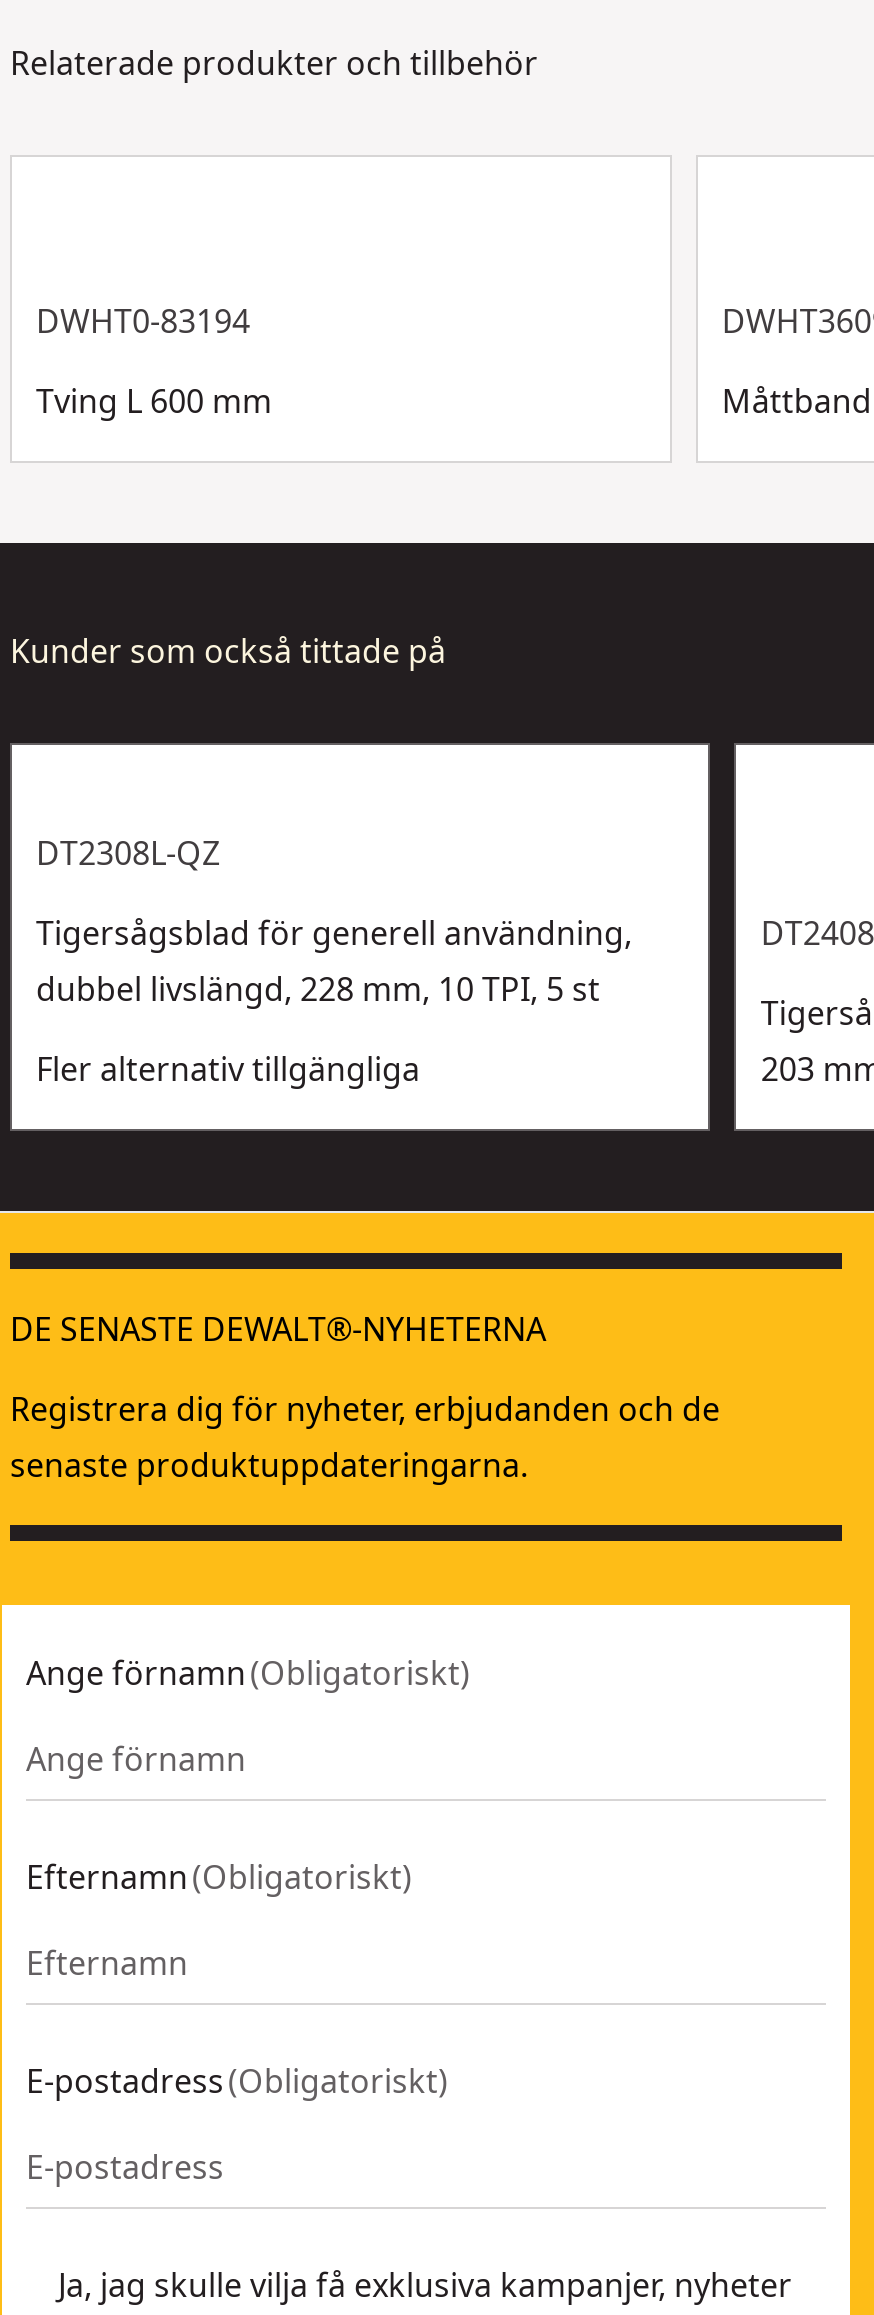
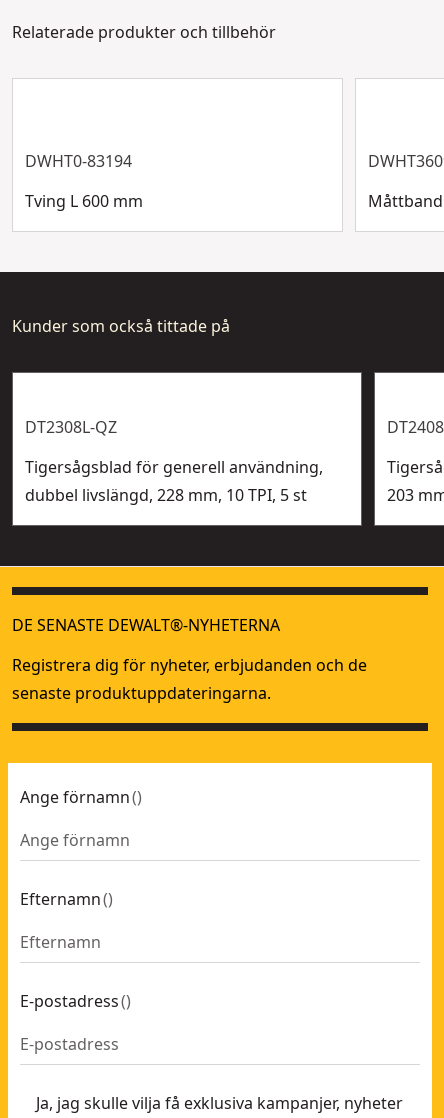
[36,1047,420,1091] Fler alternativ tillgängliga -> none
[26,1651,470,1695] Ange förnamn (Obligatoriskt) -> [20,786,142,808] Ange förnamn ()
[26,1855,412,1899] Efternamn (Obligatoriskt) -> [20,888,113,910] Efternamn ()
[26,2059,448,2103] E-postadress (Obligatoriskt) -> [20,990,131,1012] E-postadress ()

